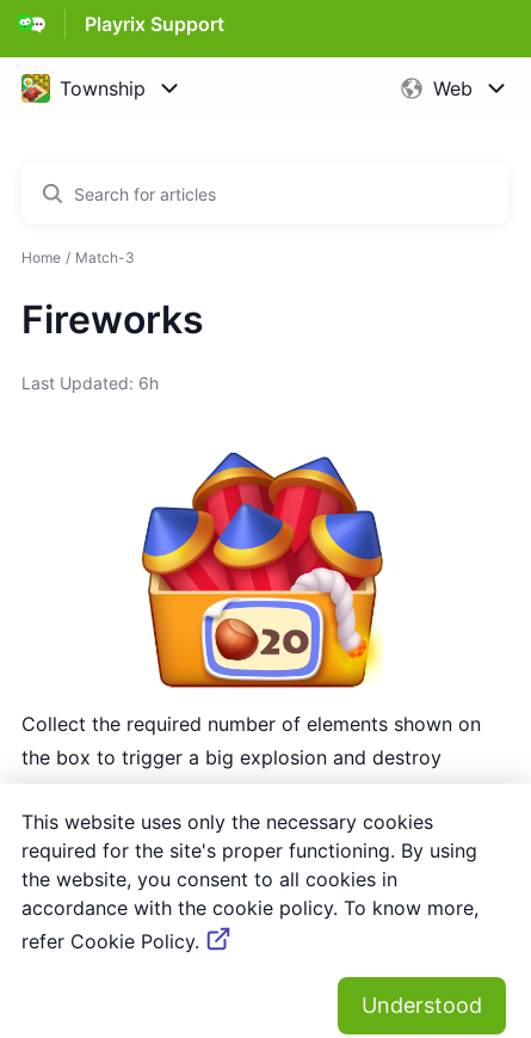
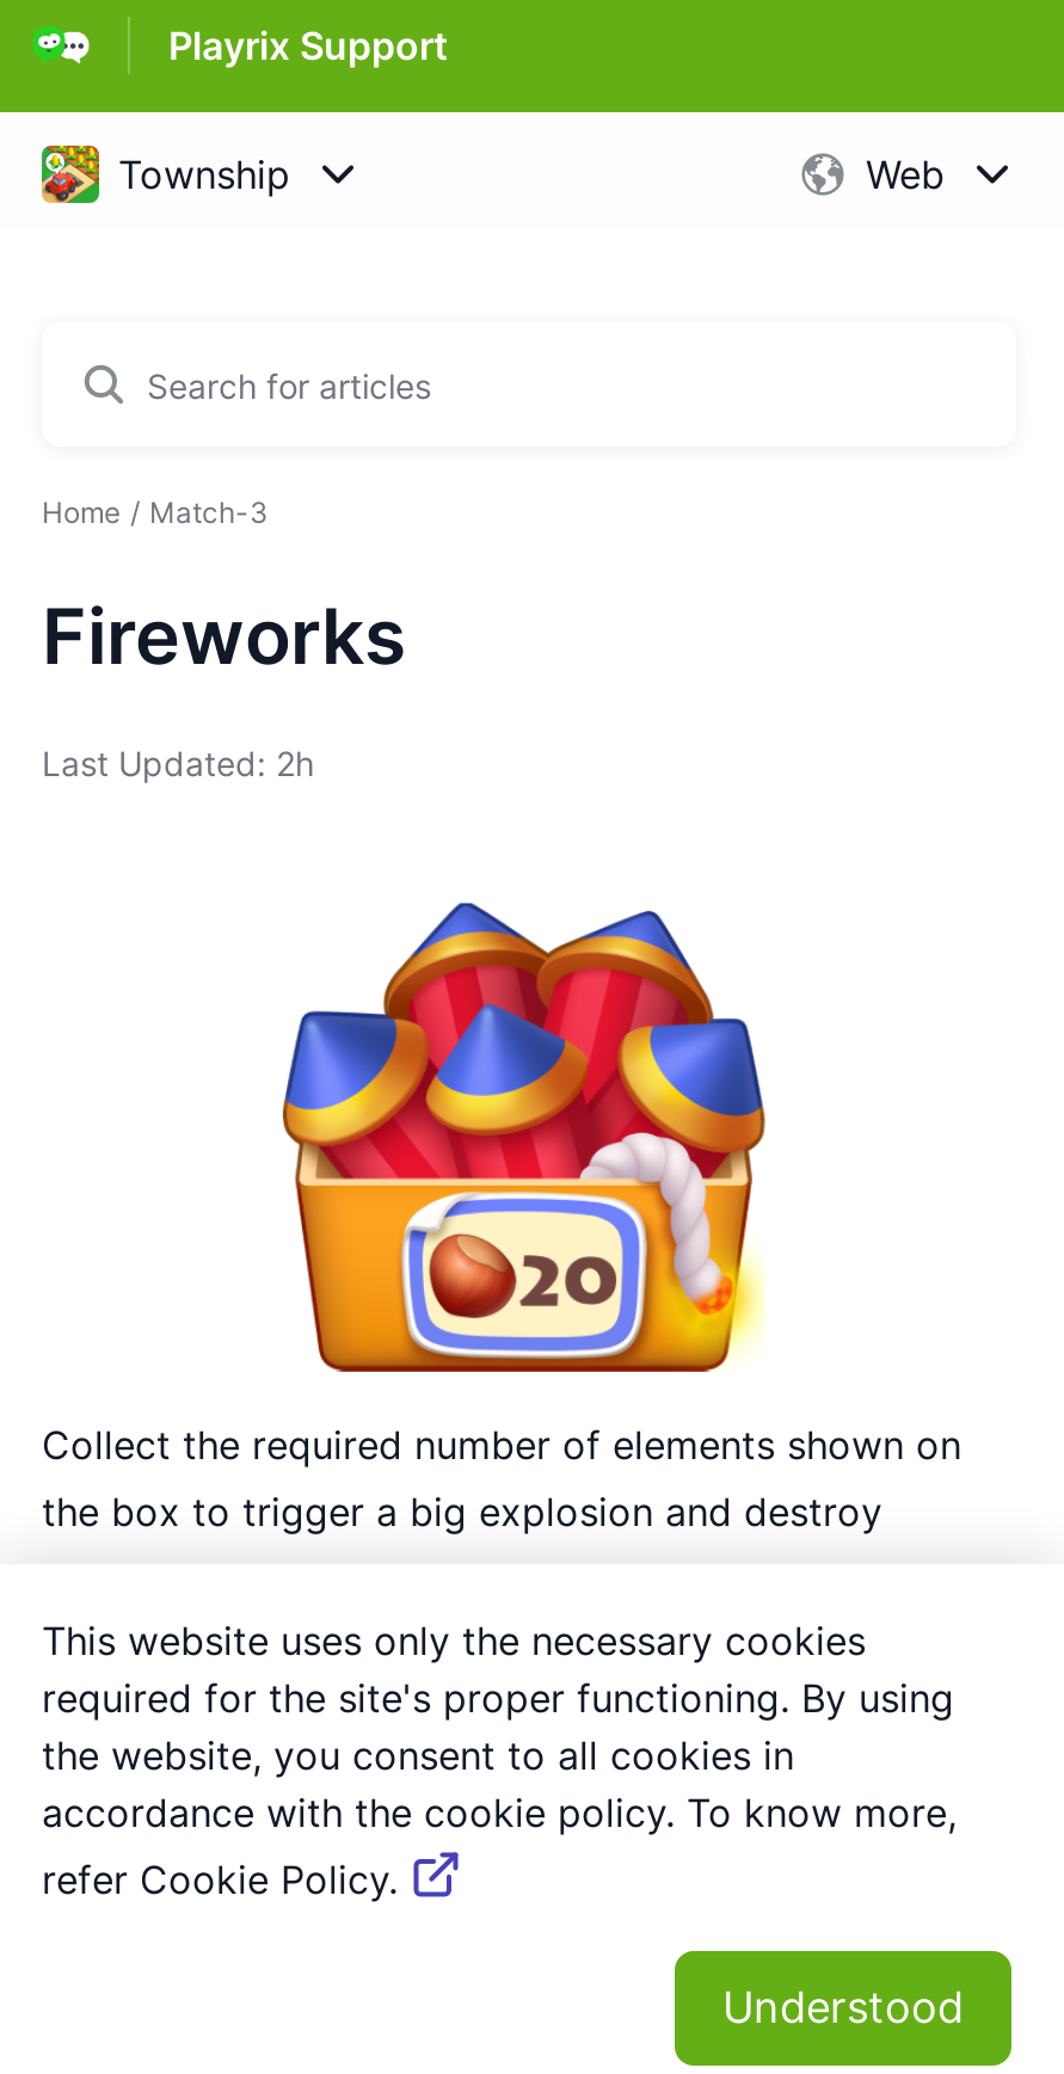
[21,373,159,393] Last Updated: 6h -> [42,743,314,783] Last Updated: 2h

